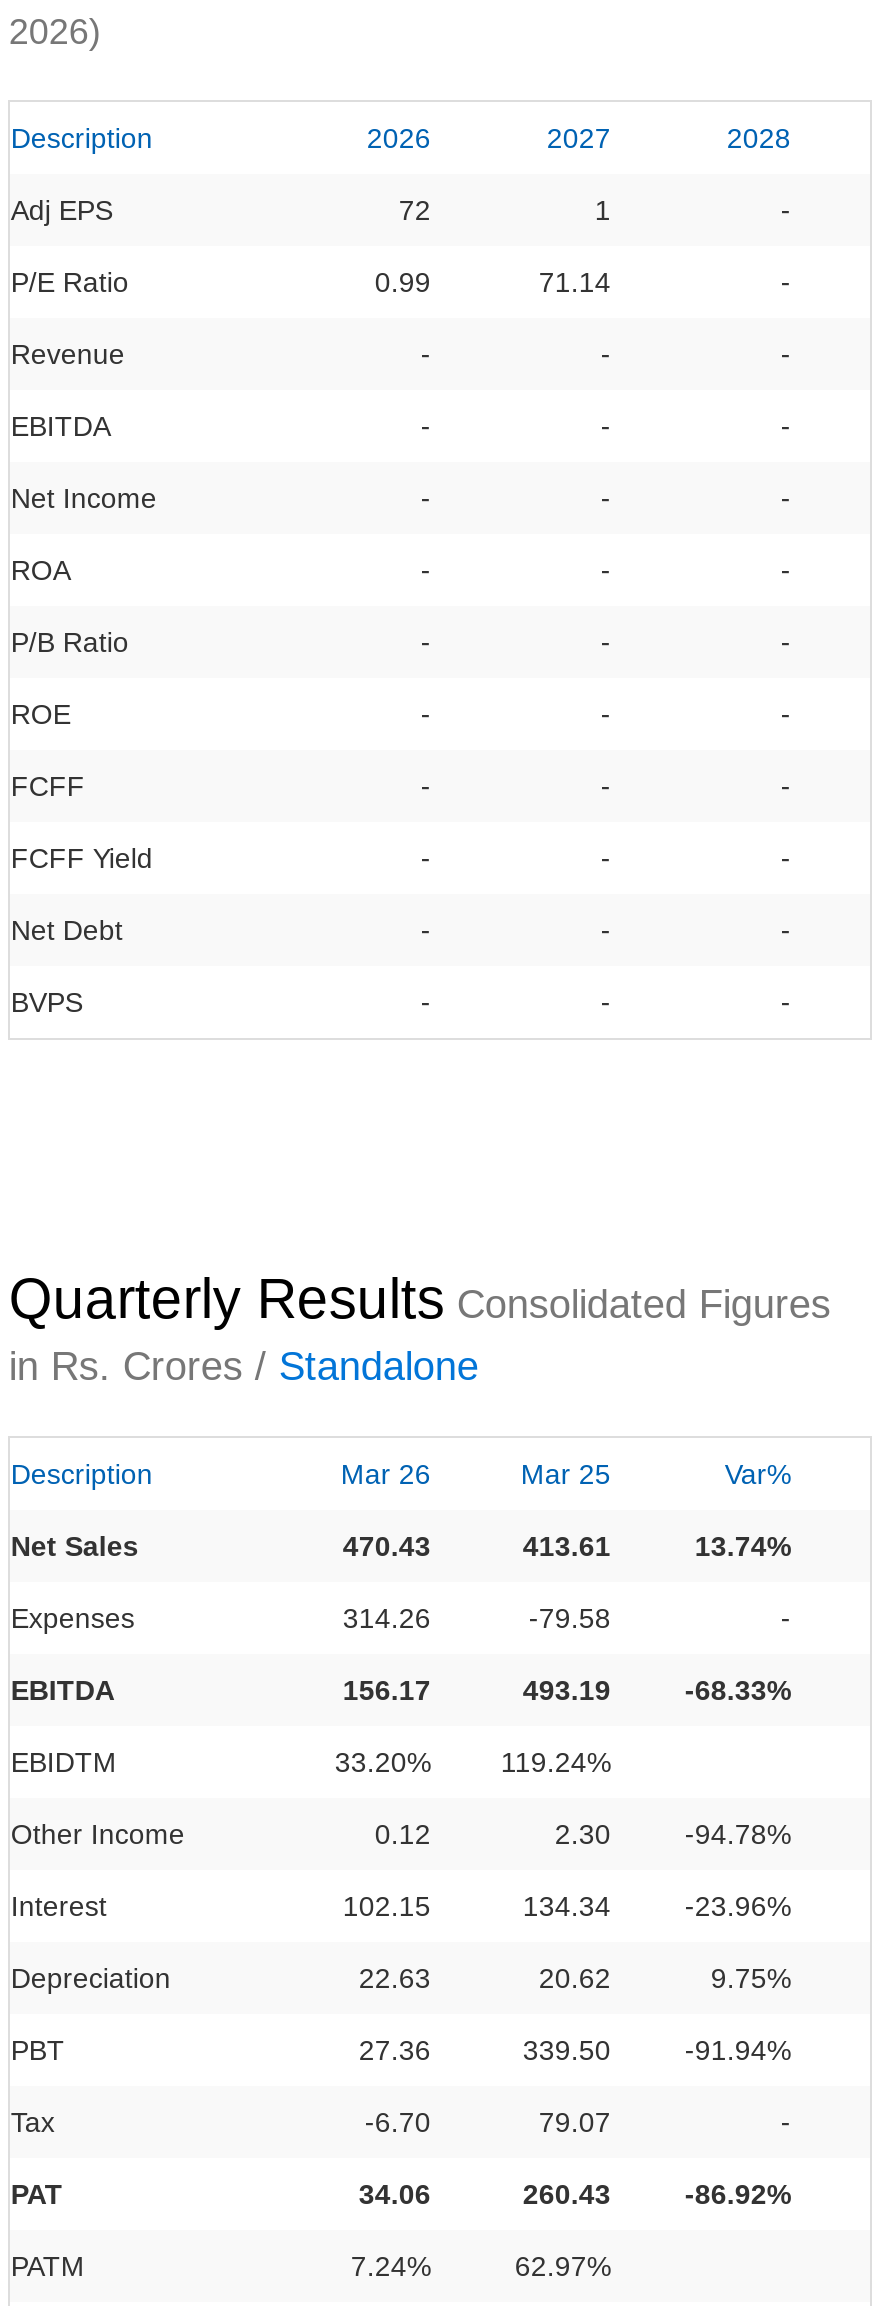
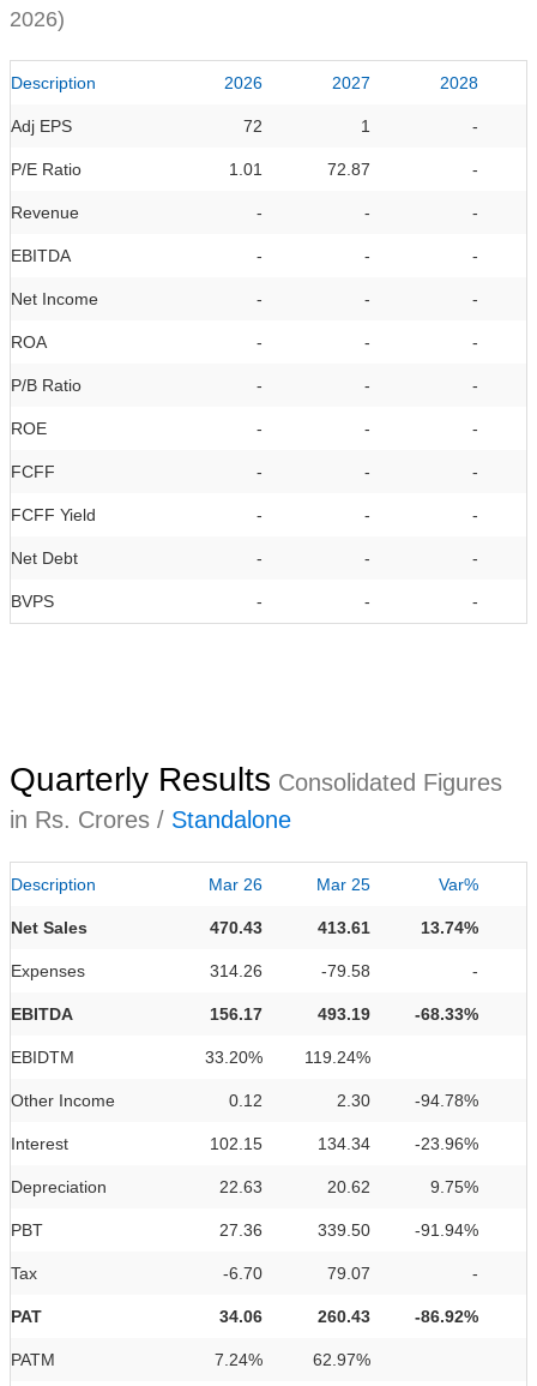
[375,266,431,298] 0.99 -> [229,160,263,179] 1.01
[539,266,611,298] 71.14 -> [328,160,371,179] 72.87

